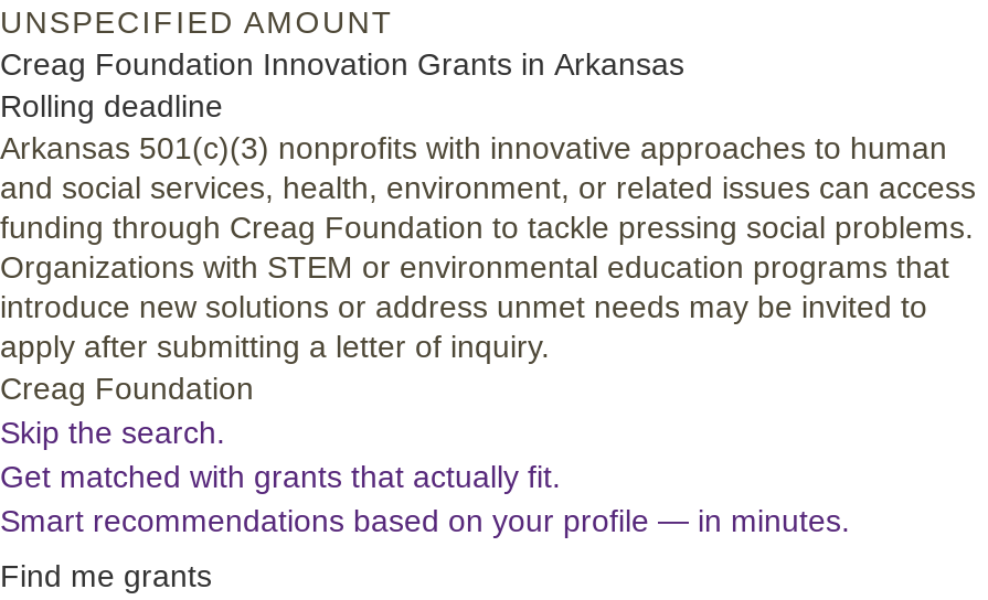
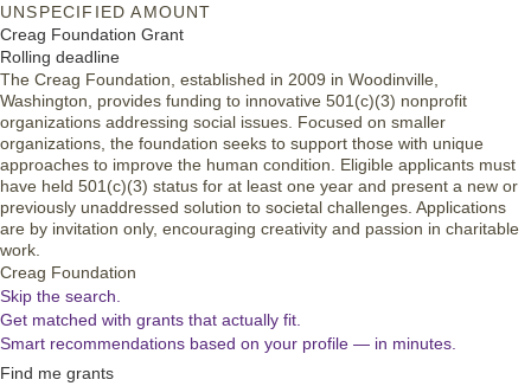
[0,46,684,82] Creag Foundation Innovation Grants in Arkansas -> [0,25,184,44] Creag Foundation Grant
[0,130,976,364] Arkansas 501(c)(3) nonprofits with innovative approaches to human | and social services, health, environment, or related issues can access | funding through Creag Foundation to tackle pressing social problems. | Organizations with STEM or environmental education programs that | introduce new solutions or address unmet needs may be invited to | apply after submitting a letter of inquiry. -> [0,70,519,259] The Creag Foundation, established in 2009 in Woodinville, | Washington, provides funding to innovative 501(c)(3) nonprofit | organizations addressing social issues. Focused on smaller | organizations, the foundation seeks to support those with unique | approaches to improve the human condition. Eligible applicants must | have held 501(c)(3) status for at least one year and present a new or | previously unaddressed solution to societal challenges. Applications | are by invitation only, encouraging creativity and passion in charitable | work.

